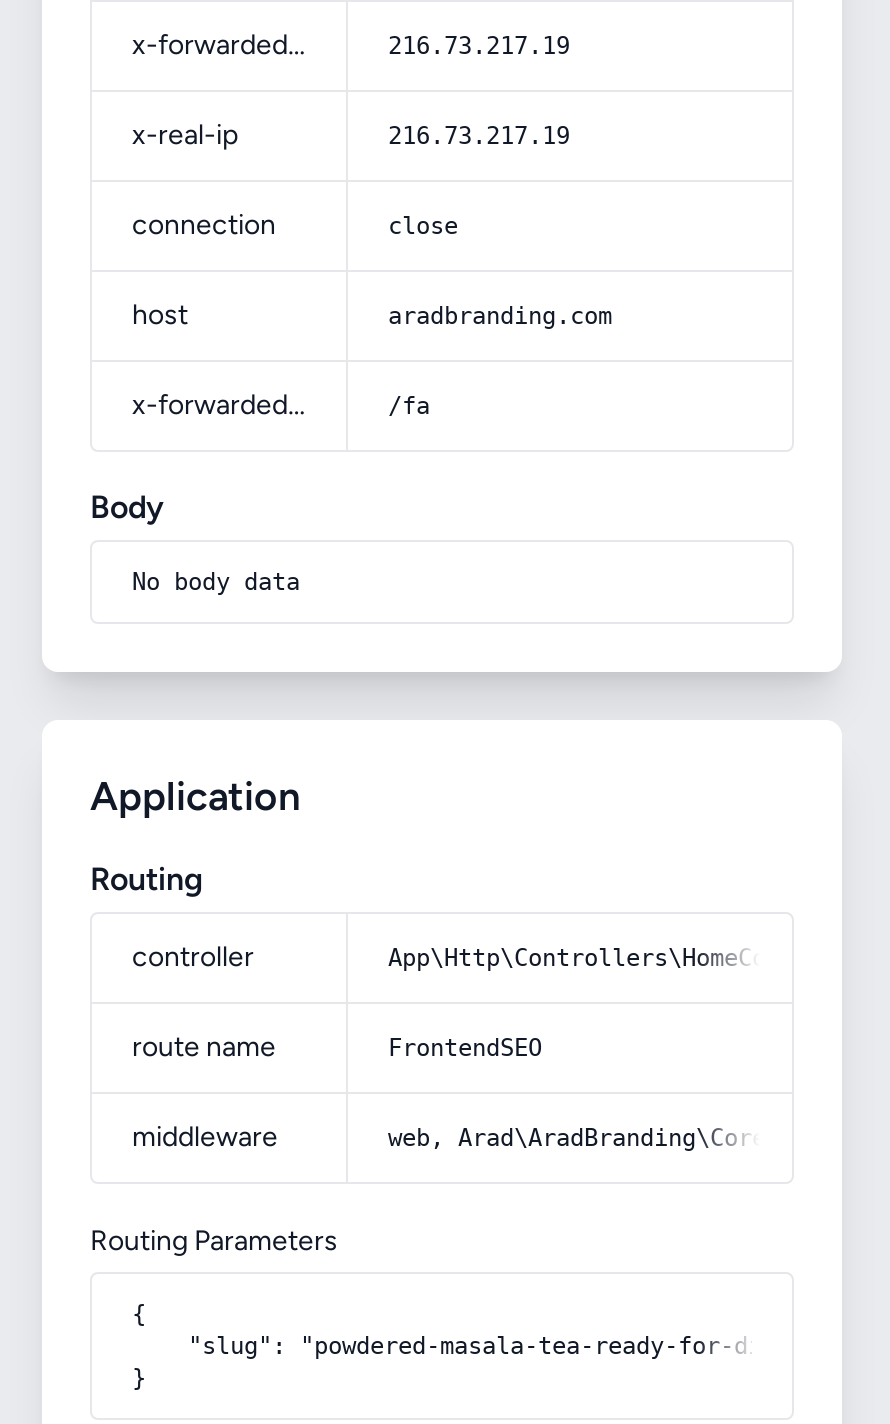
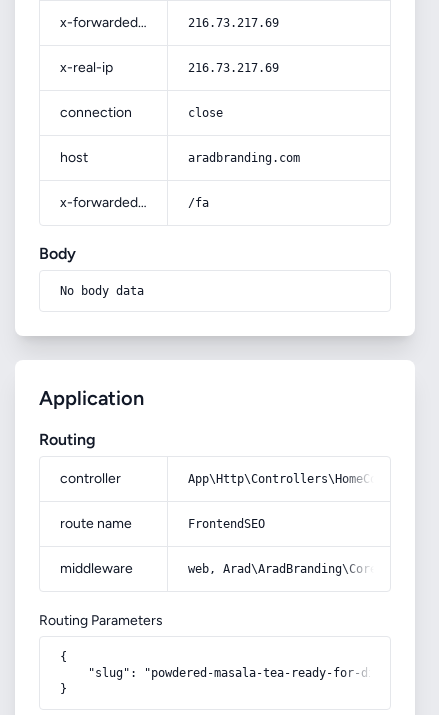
[388,32,570,60] 216.73.217.19 -> [188,16,279,30] 216.73.217.69
[388,122,570,150] 216.73.217.19 -> [188,61,279,75] 216.73.217.69

